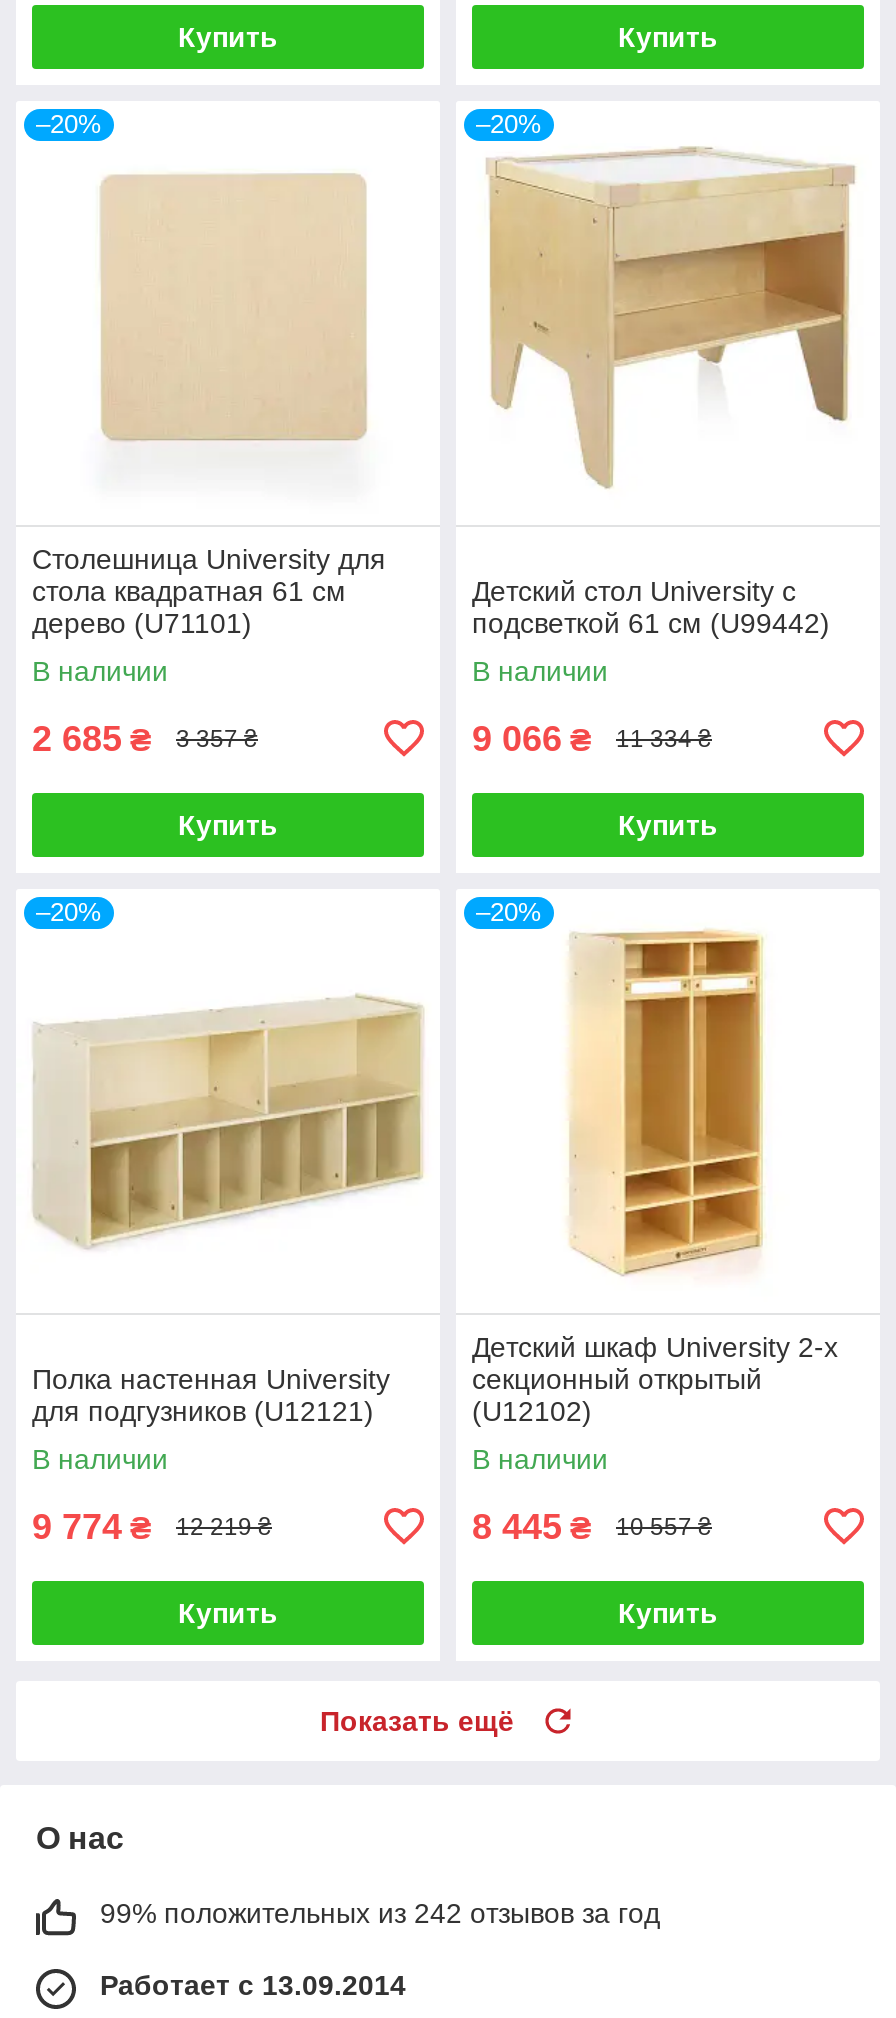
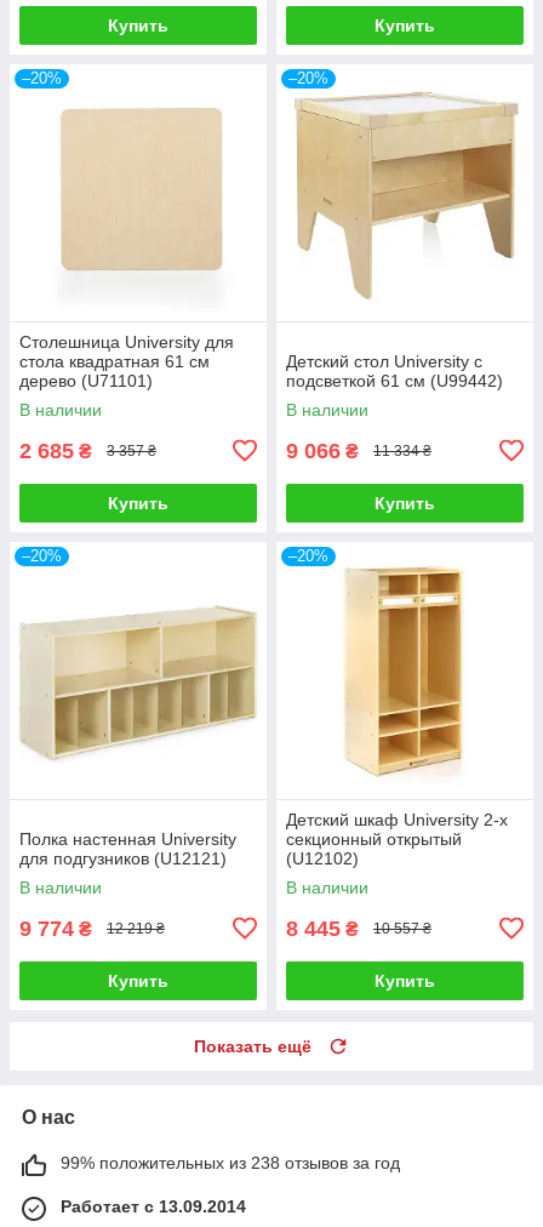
[100,1897,660,1929] 99% положительных из 242 отзывов за год -> [61,1153,400,1172] 99% положительных из 238 отзывов за год

